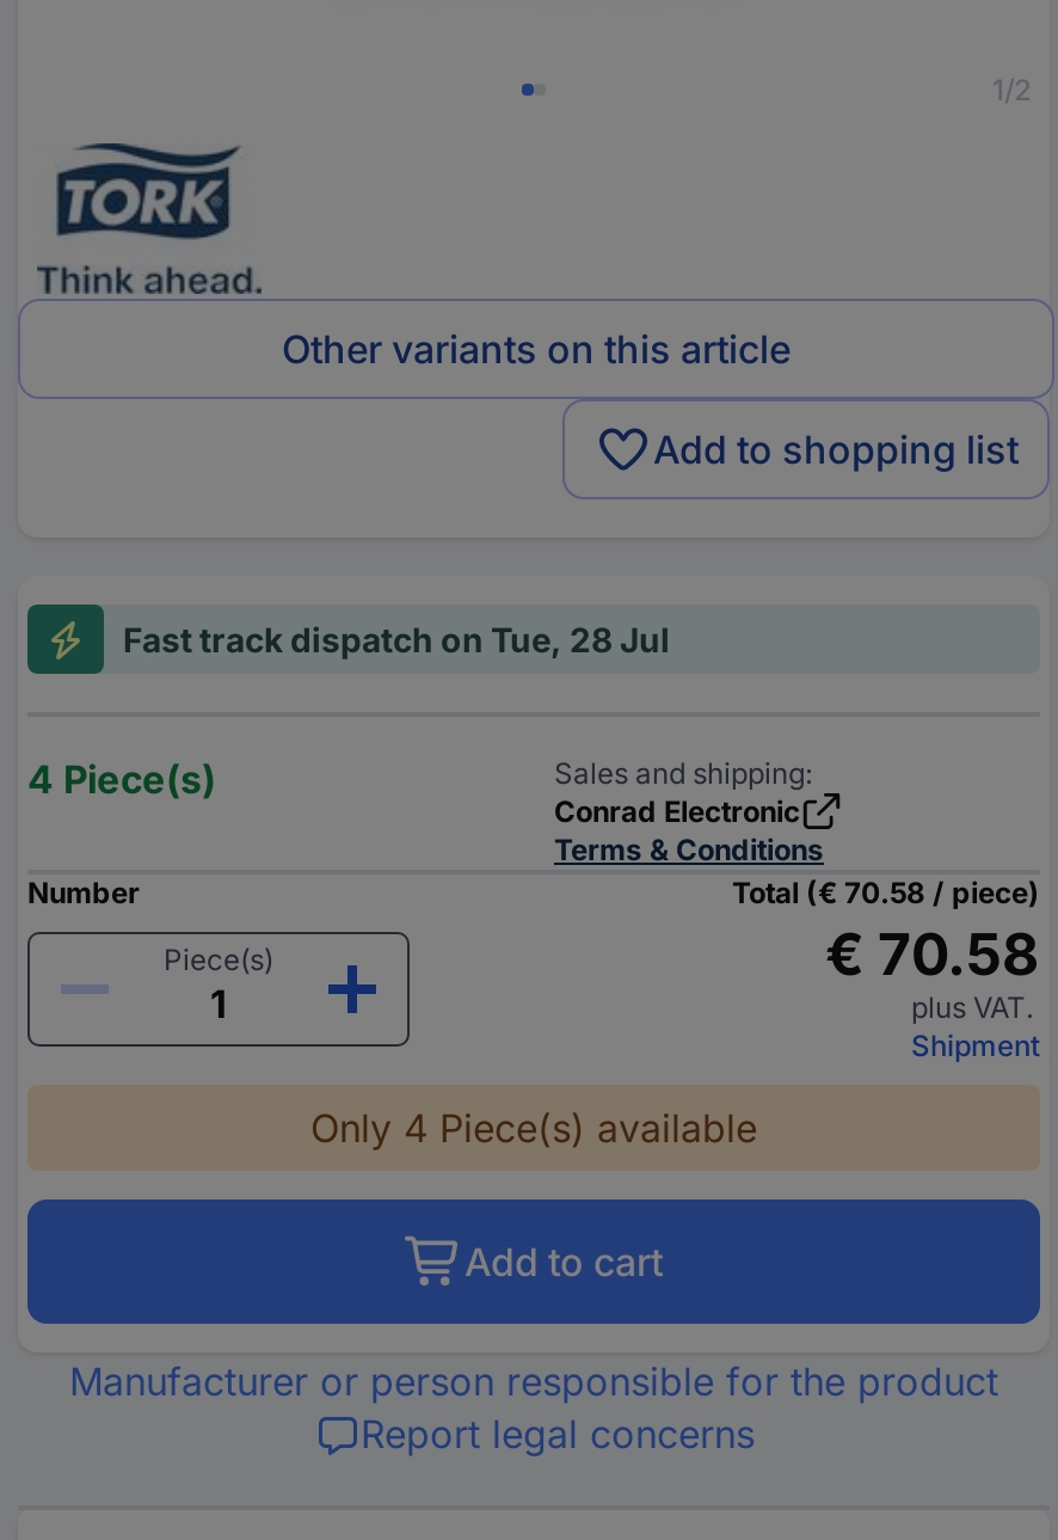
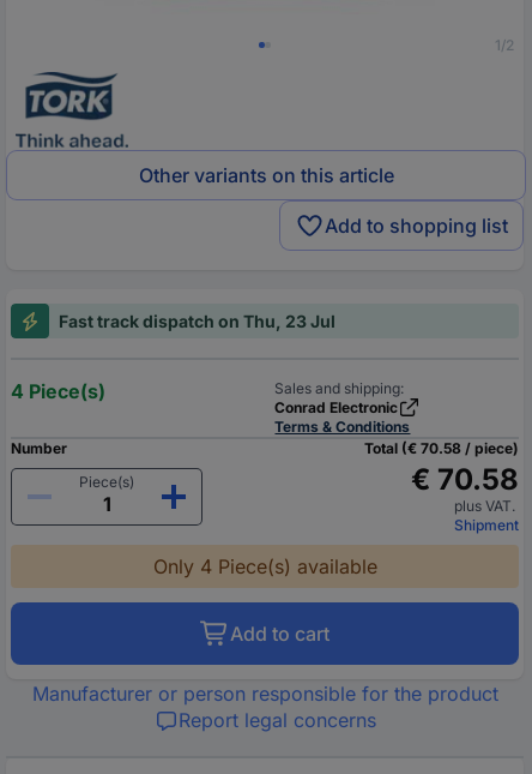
[123,619,670,660] Fast track dispatch on Tue, 28 Jul -> [59,311,335,331] Fast track dispatch on Thu, 23 Jul

